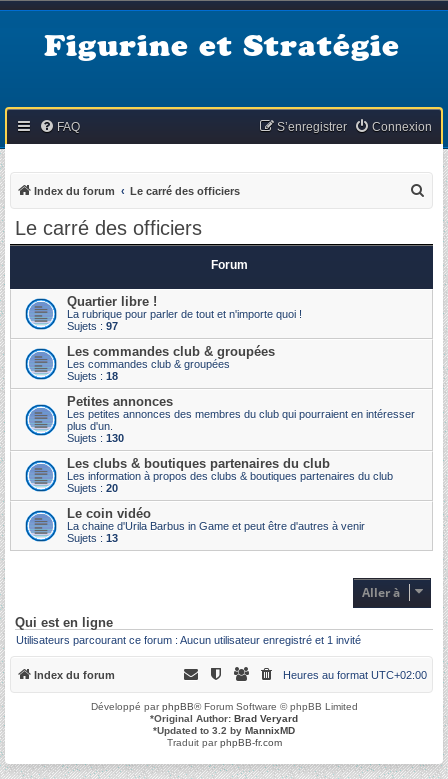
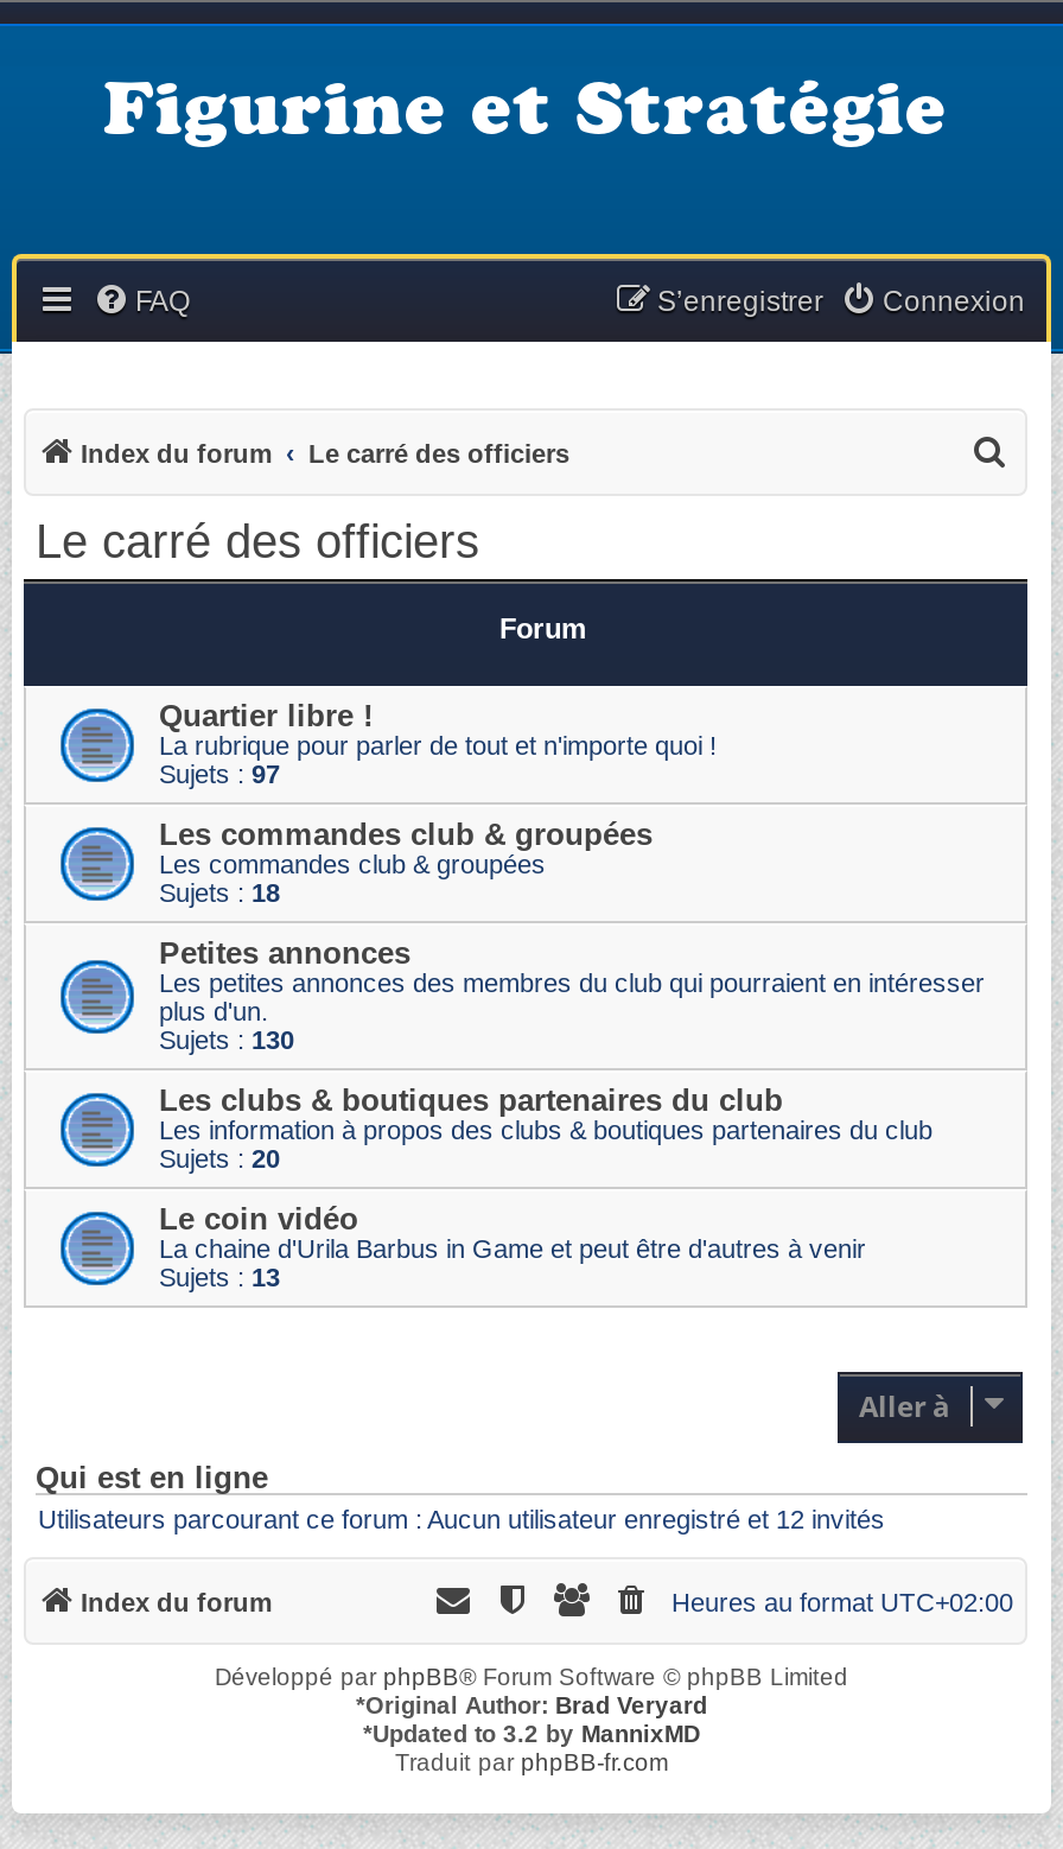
[16,634,361,646] Utilisateurs parcourant ce forum : Aucun utilisateur enregistré et 1 invité -> [38,1505,885,1533] Utilisateurs parcourant ce forum : Aucun utilisateur enregistré et 12 invités

